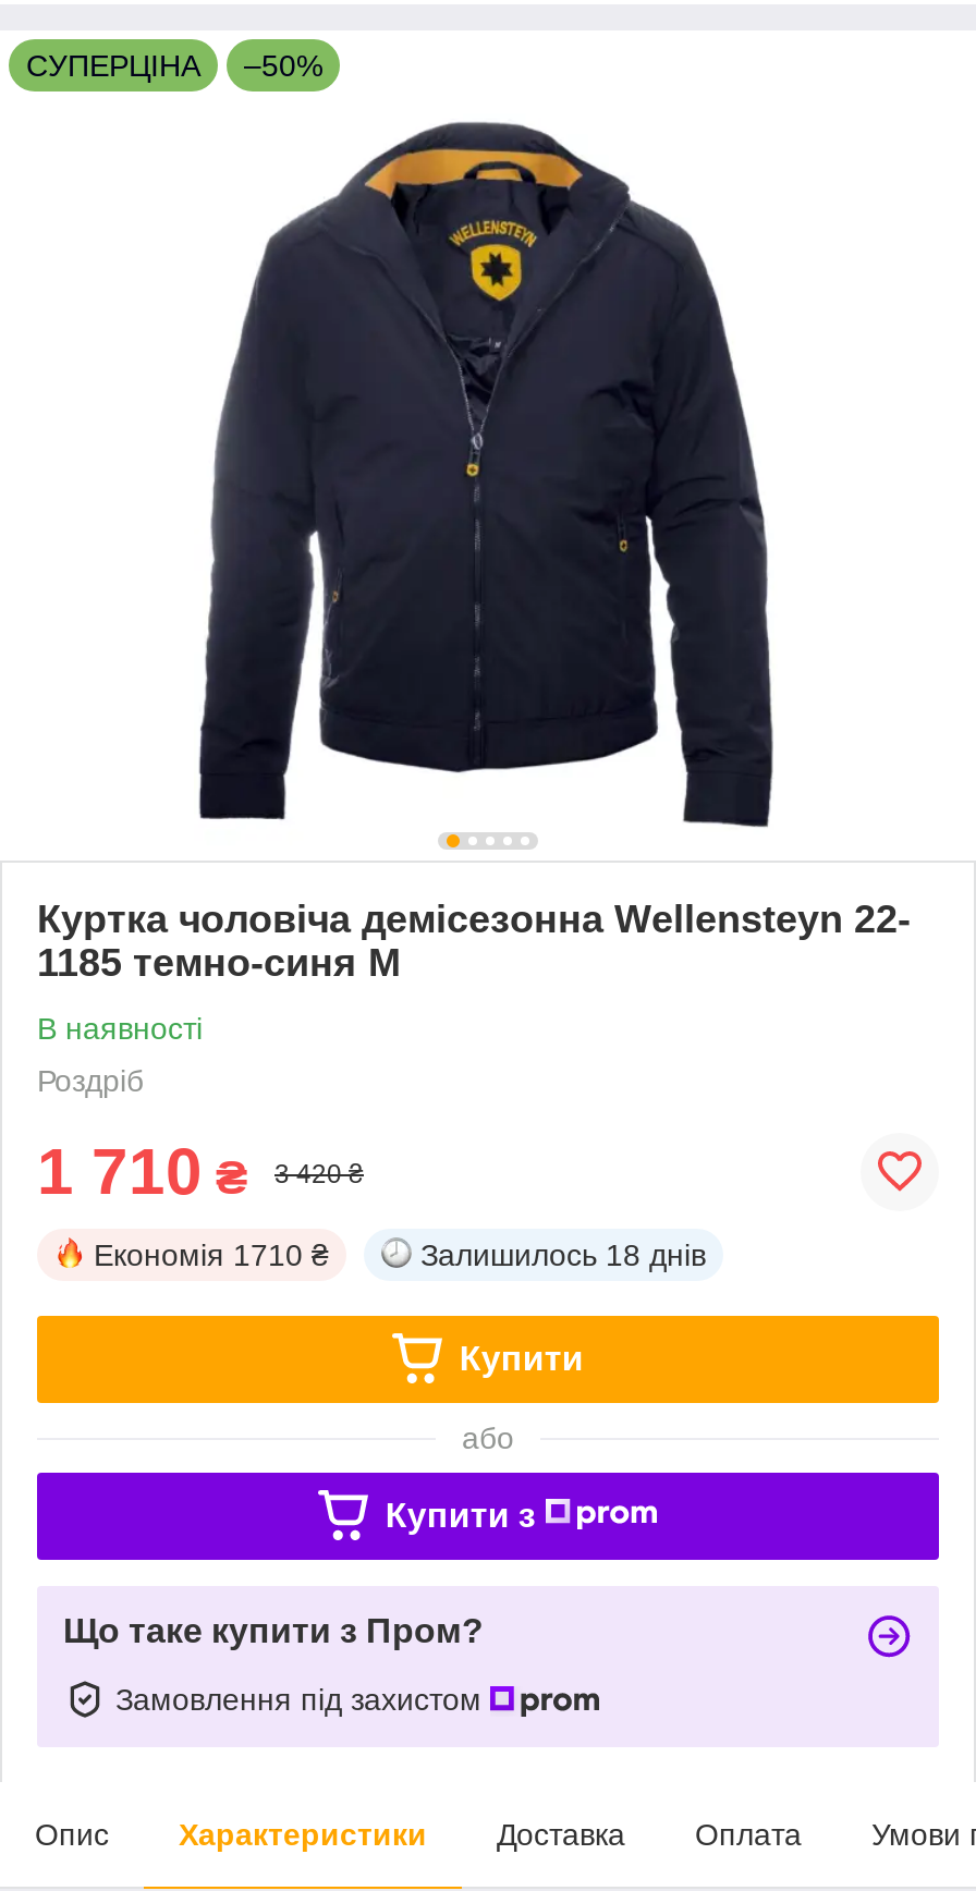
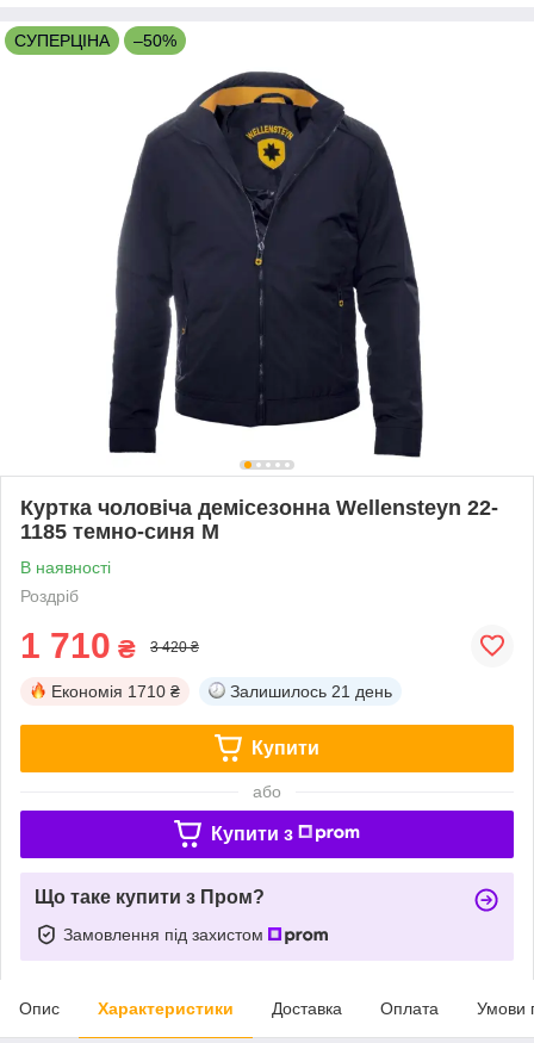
[420,1237,706,1272] Залишилось 18 днів -> [230,682,392,701] Залишилось 21 день

